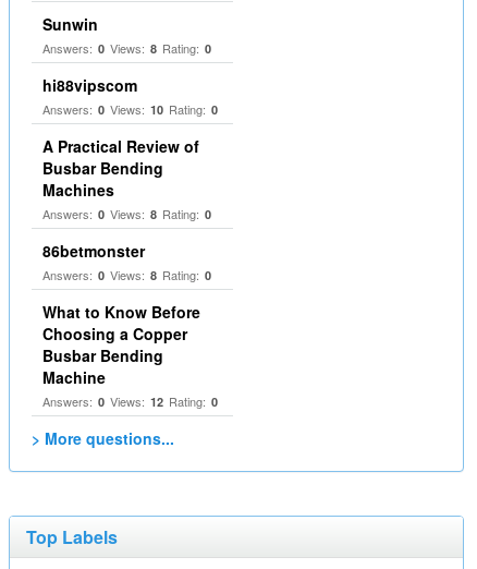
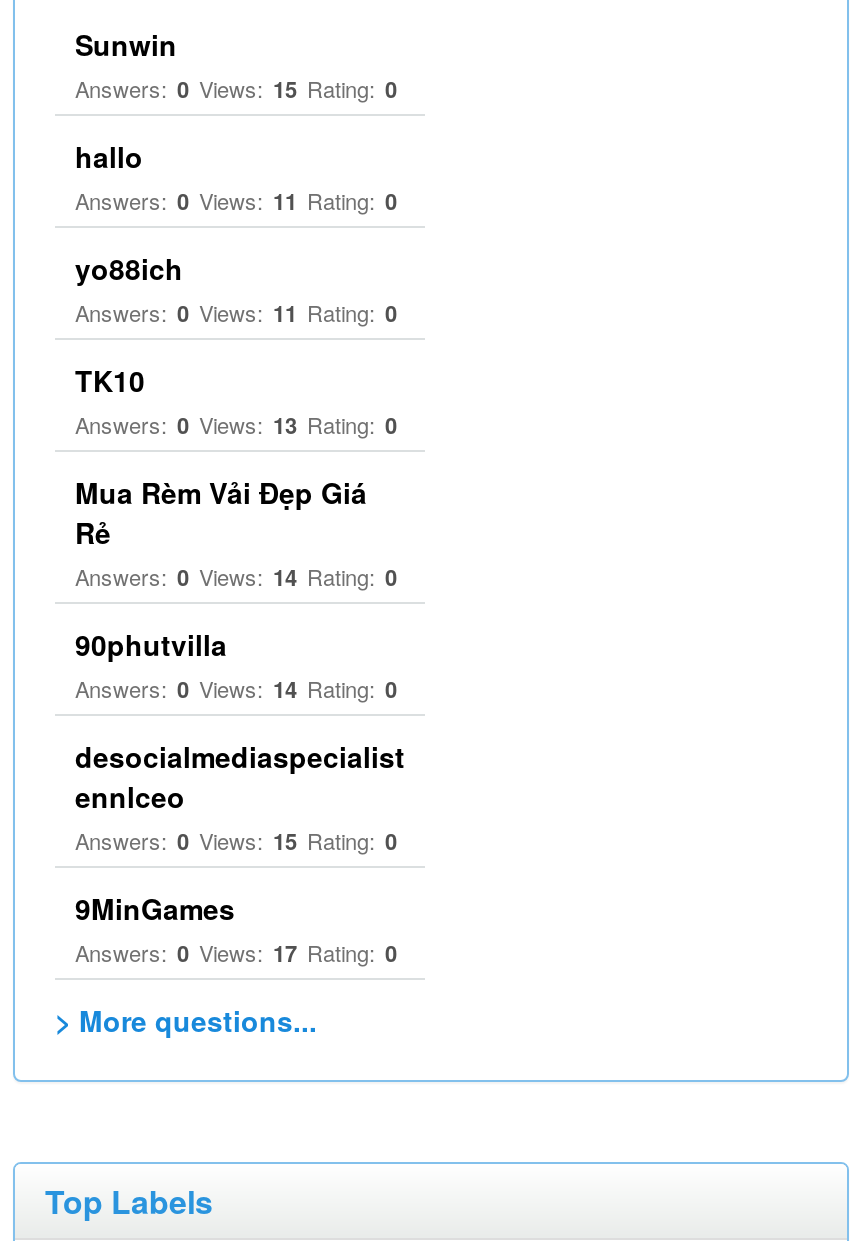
[42,39,218,410] Answers: 0 Views: 8 Rating: 0 | hi88vipscom | Answers: 0 Views: 10 Rating: 0 | A Practical Review of | Busbar Bending | Machines | Answers: 0 Views: 8 Rating: 0 | 86betmonster | Answers: 0 Views: 8 Rating: 0 | What to Know Before | Choosing a Copper | Busbar Bending | Machine | Answers: 0 Views: 12 Rating: 0 -> [75,72,405,968] Answers: 0 Views: 15 Rating: 0 | hallo | Answers: 0 Views: 11 Rating: 0 | yo88ich | Answers: 0 Views: 11 Rating: 0 | TK10 | Answers: 0 Views: 13 Rating: 0 | Mua Rèm Vải Đẹp Giá | Rẻ | Answers: 0 Views: 14 Rating: 0 | 90phutvilla | Answers: 0 Views: 14 Rating: 0 | desocialmediaspecialist | ennlceo | Answers: 0 Views: 15 Rating: 0 | 9MinGames | Answers: 0 Views: 17 Rating: 0

